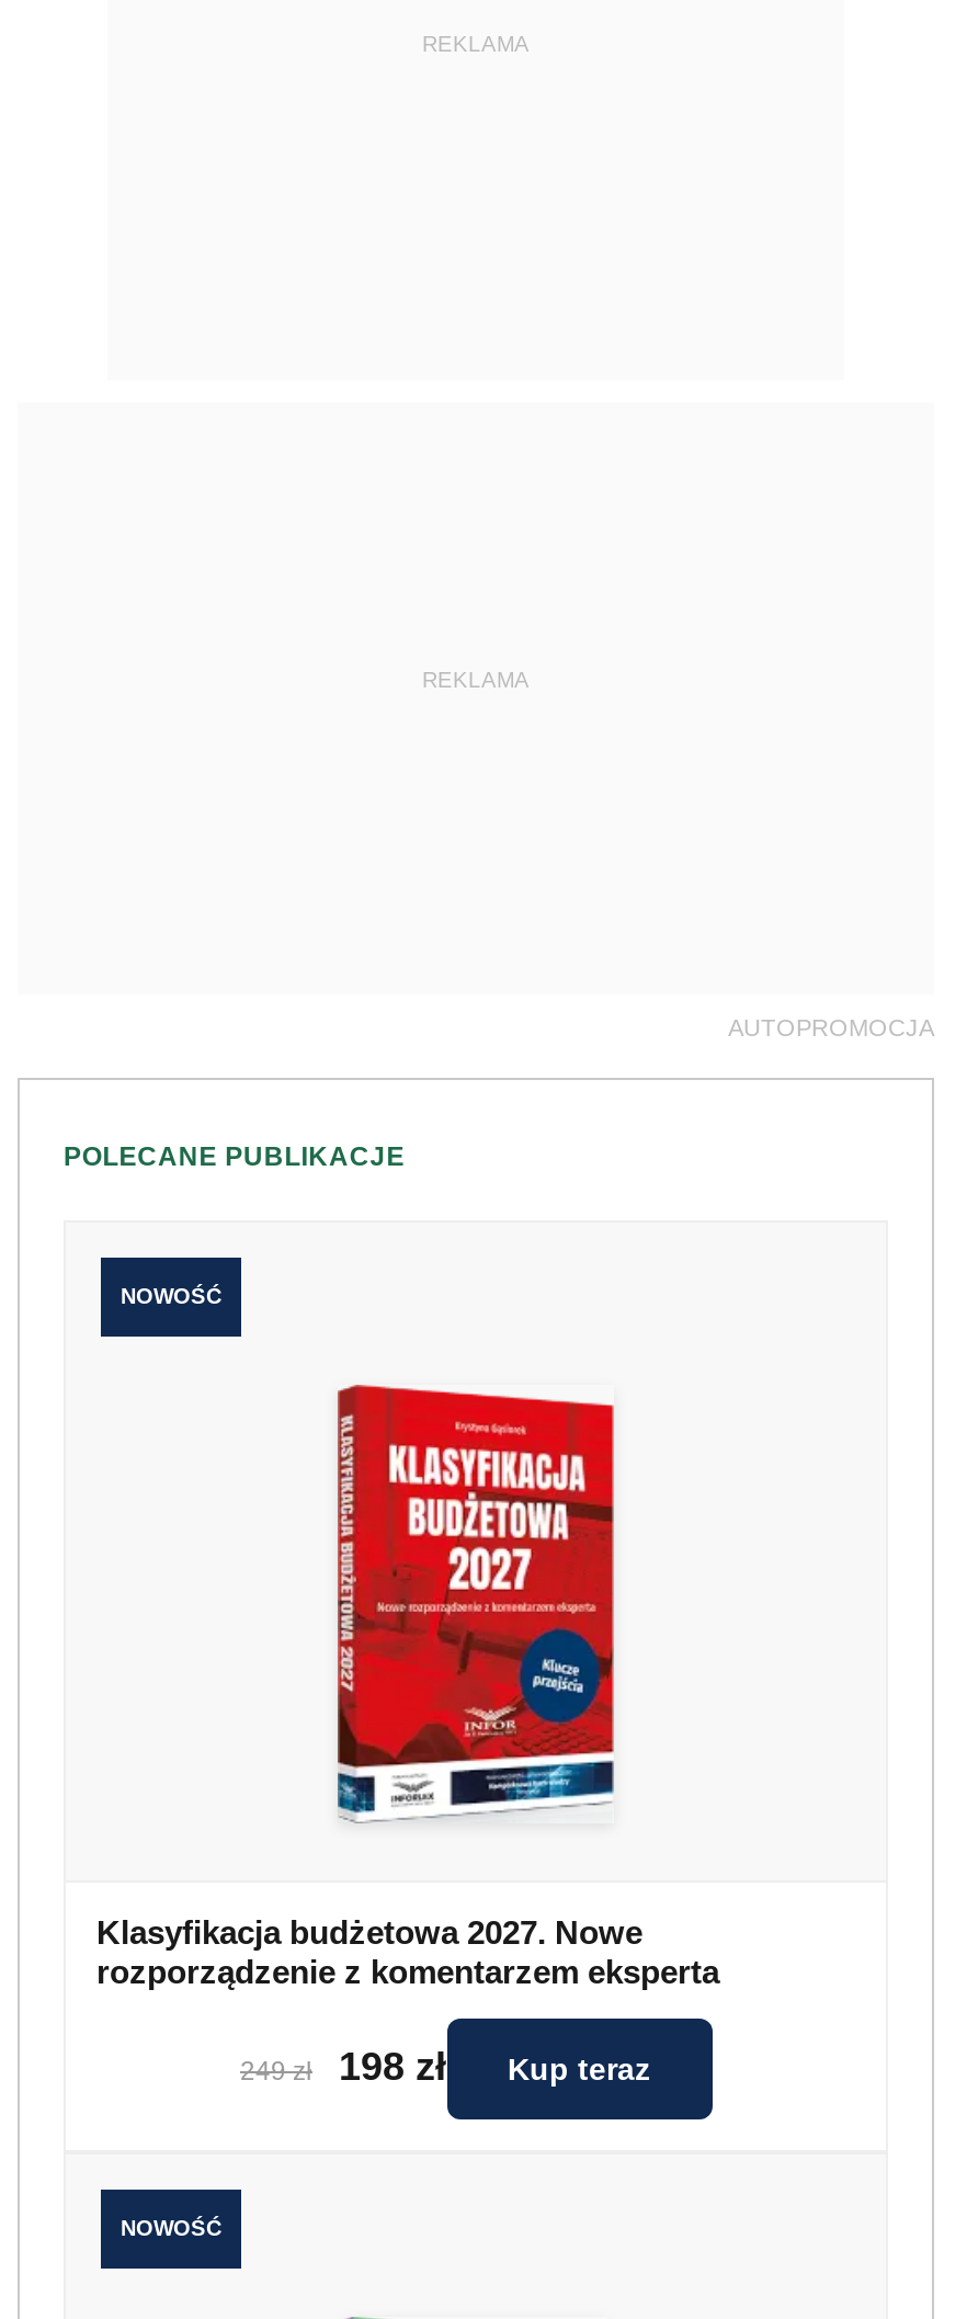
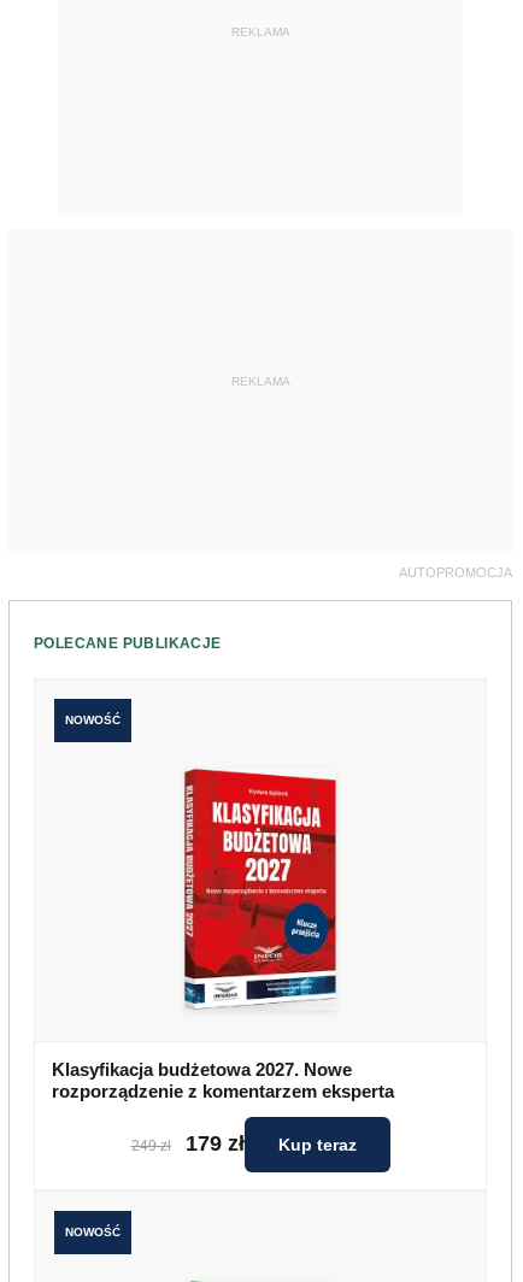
[339,2045,446,2089] 198 zł -> [185,1132,244,1156] 179 zł

